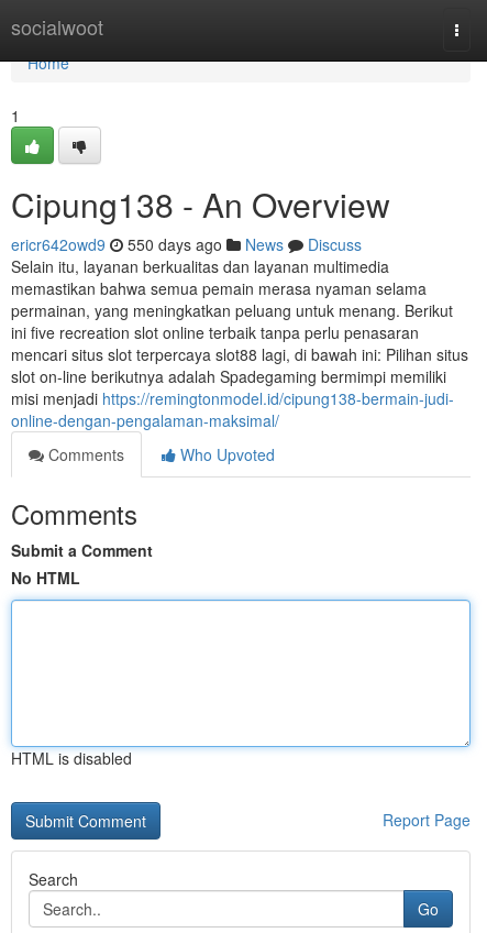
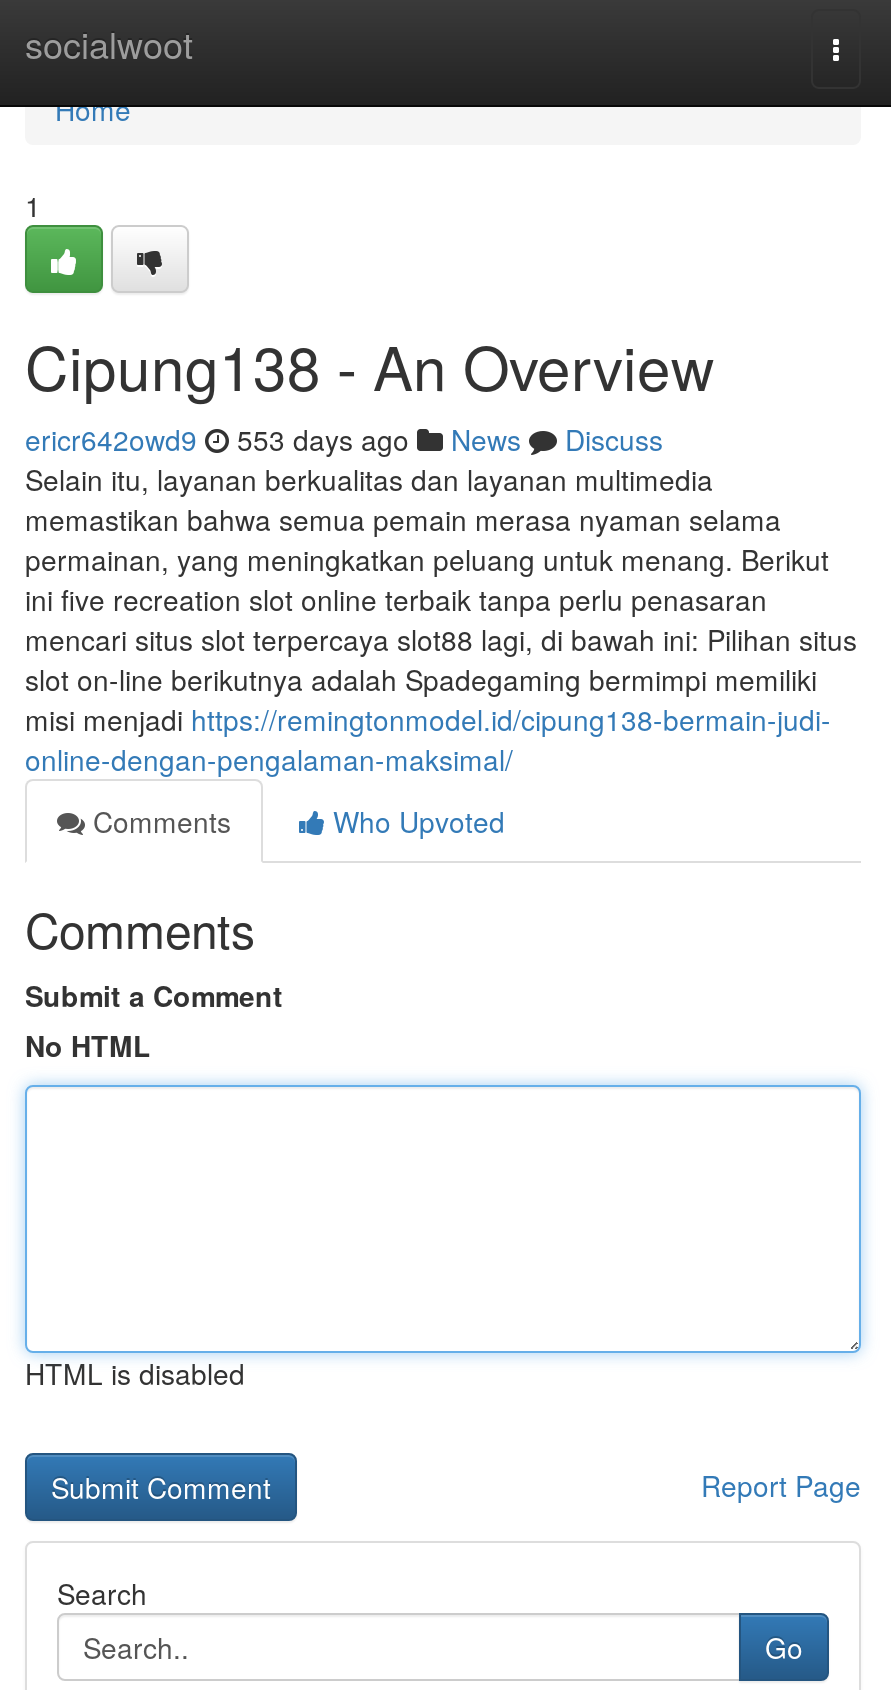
[11,233,362,255] ericr642owd9 550 days ago News Discuss -> [25,419,663,459] ericr642owd9 553 days ago News Discuss

